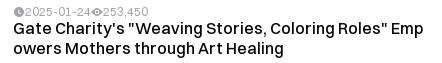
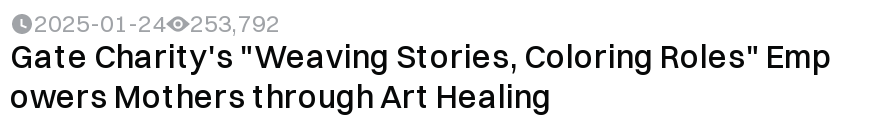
[25,4,148,19] 2025-01-24 253,450 -> [34,8,280,38] 2025-01-24 253,792

